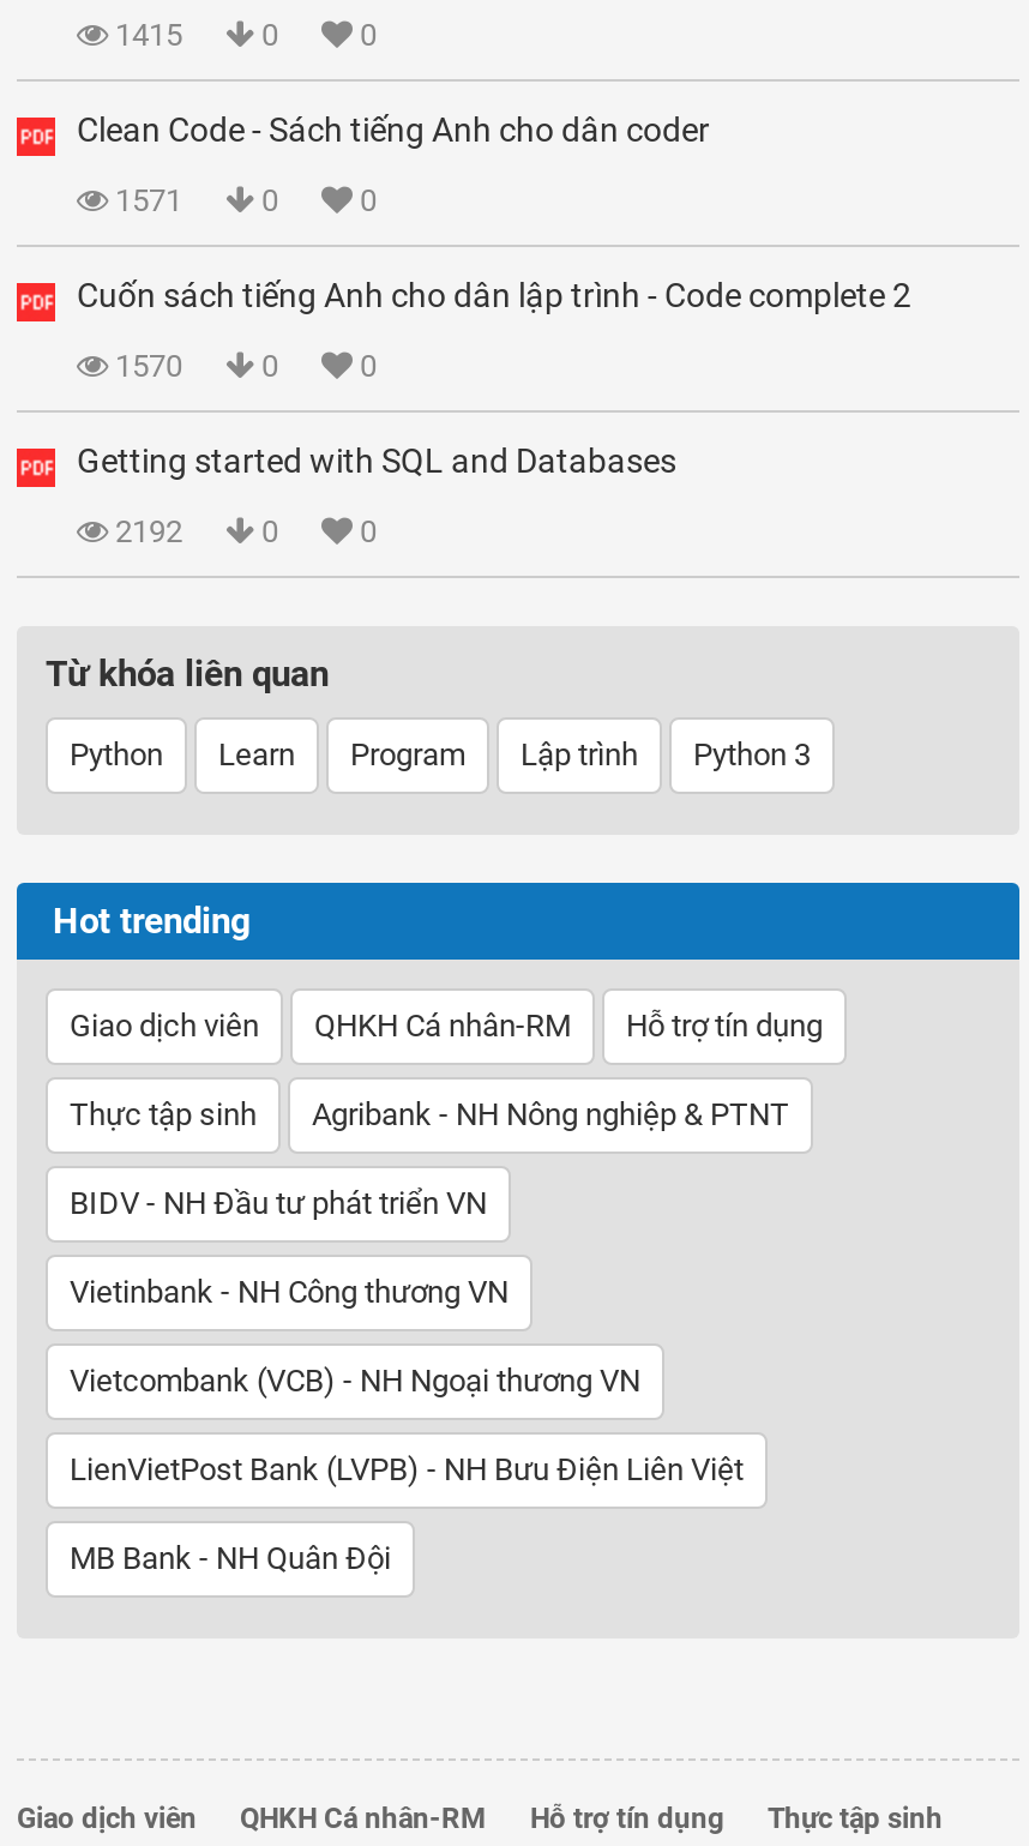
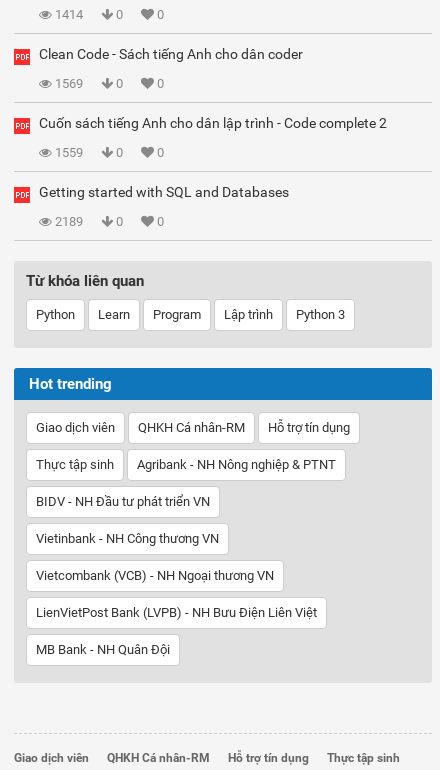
[108,17,278,53] 1415 0 -> [52,7,123,22] 1414 0
[108,182,278,218] 1571 0 -> [52,76,123,91] 1569 0
[108,348,278,384] 1570 0 -> [52,145,123,160] 1559 0
[108,513,278,549] 2192 0 -> [52,214,123,229] 2189 0

